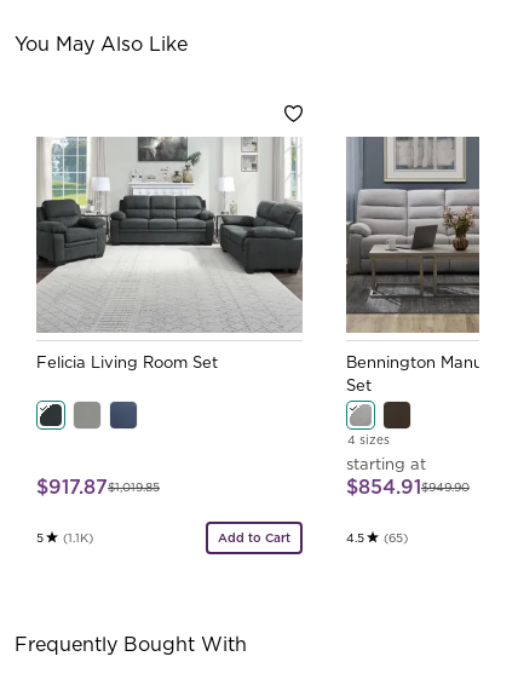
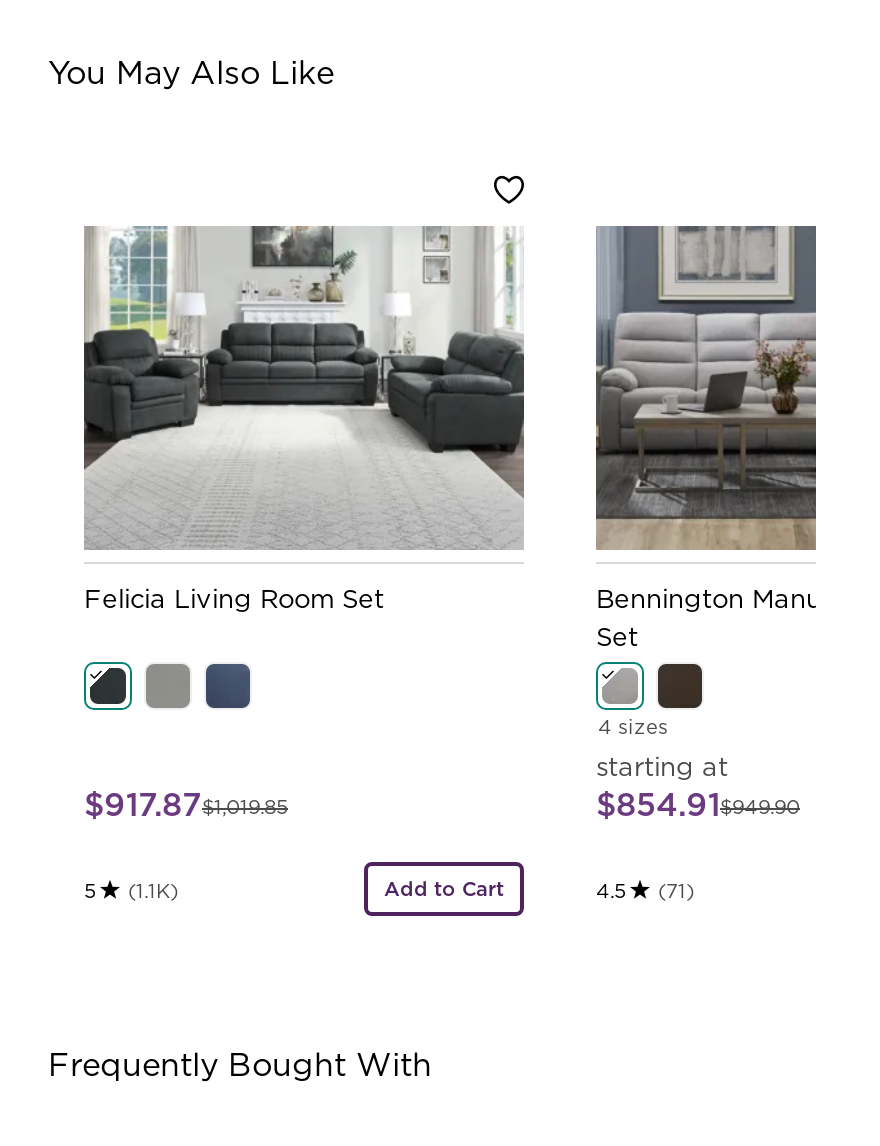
[346,530,408,545] 4.5 (65) -> [596,878,694,902] 4.5 (71)

